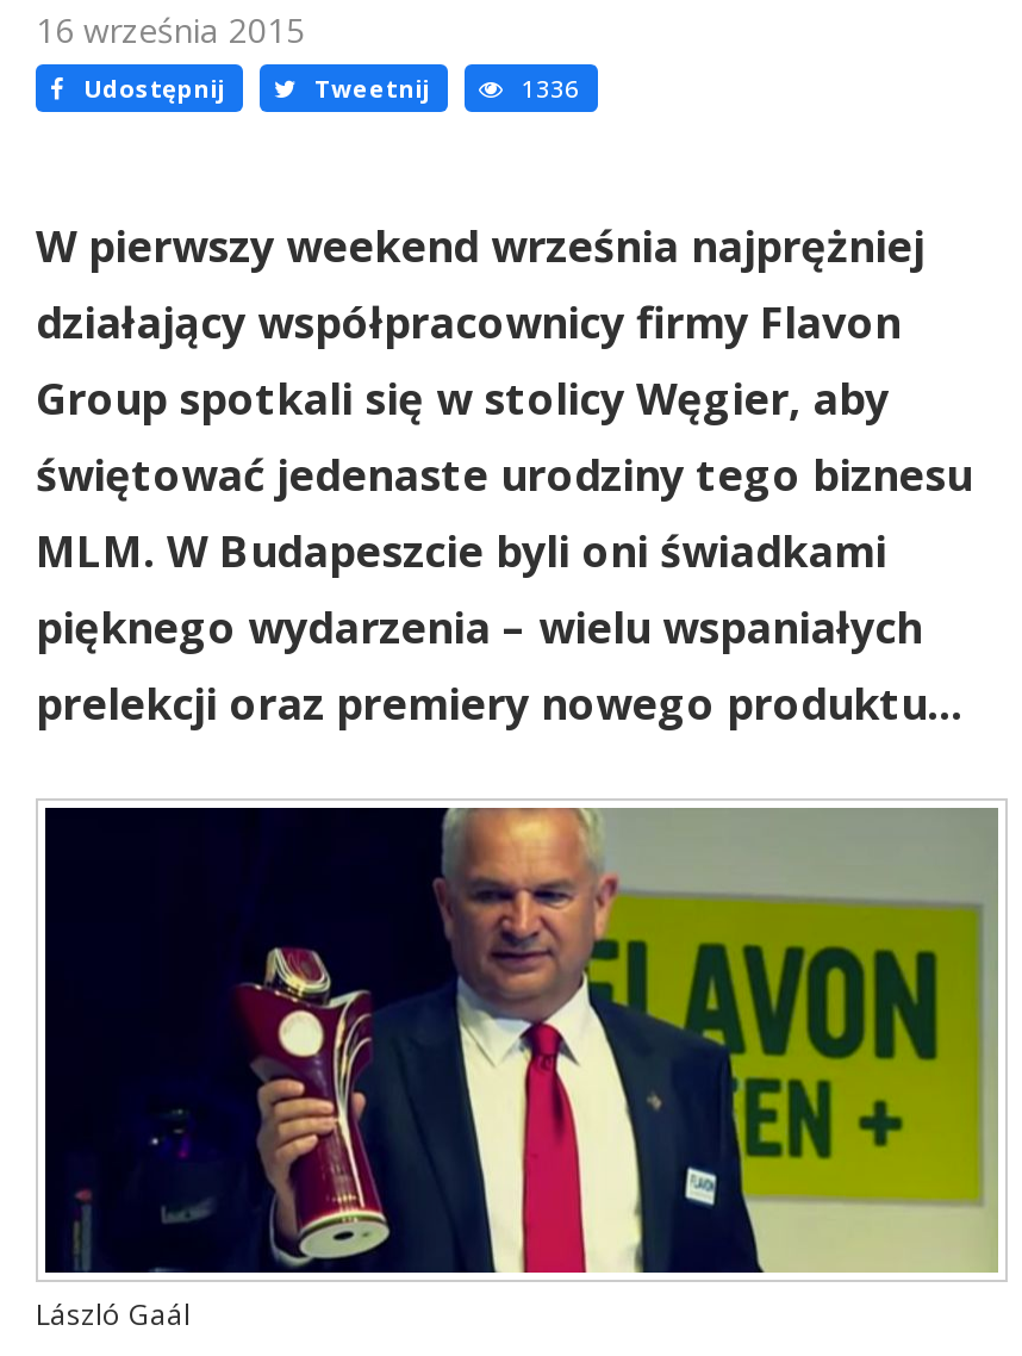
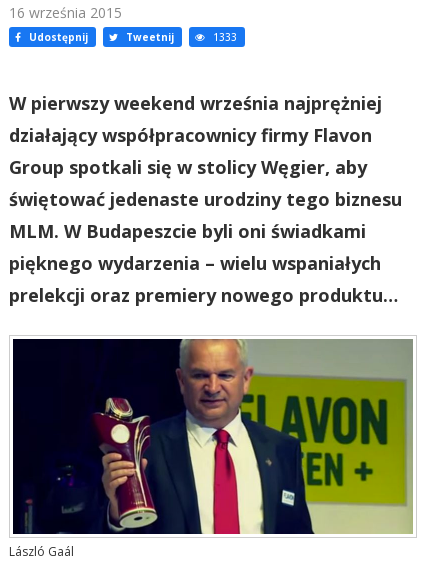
[515,71,579,105] 1336 -> [210,30,237,44] 1333

